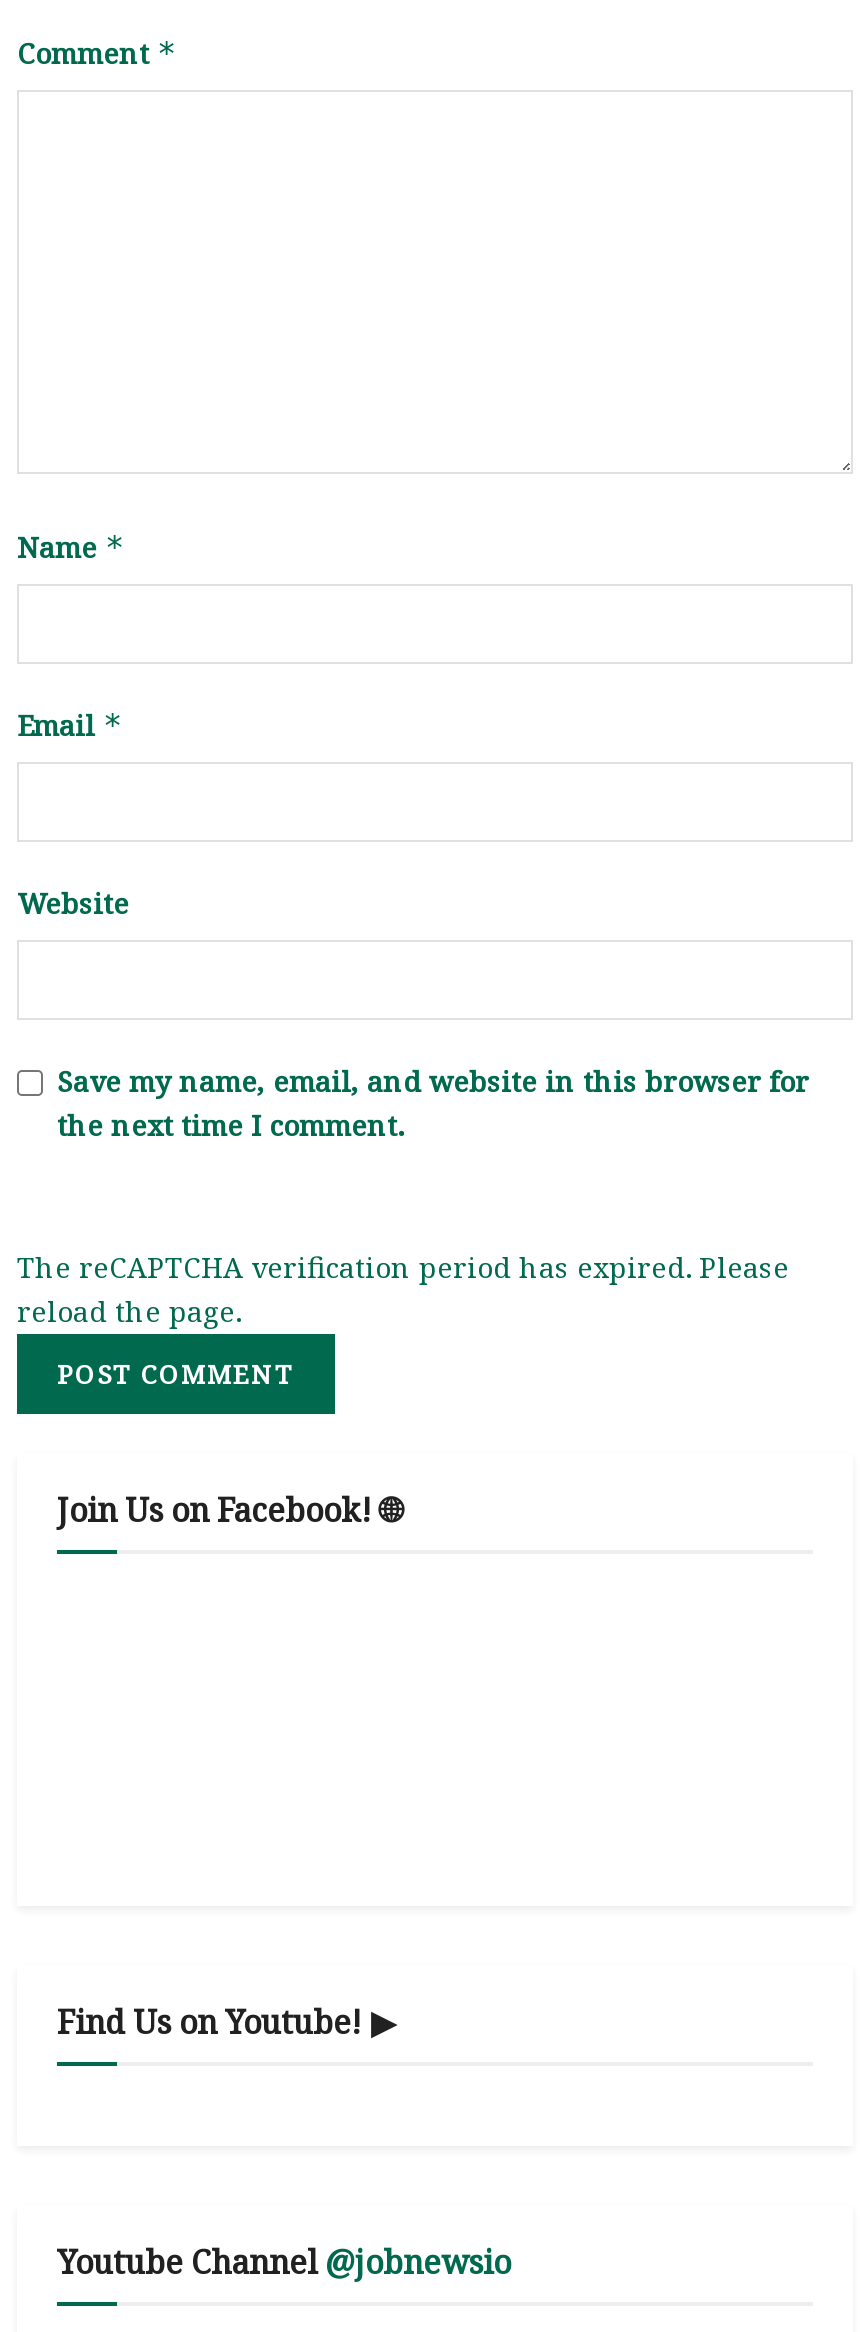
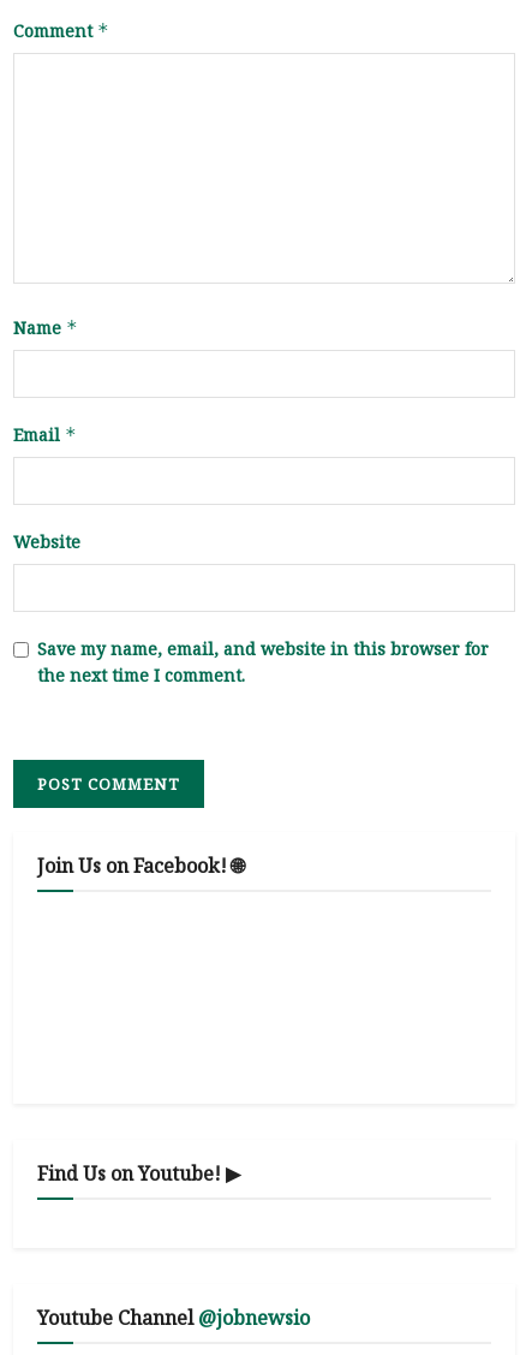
[17,1249,789,1331] The reCAPTCHA verification period has expired. Please | reload the page. -> none

